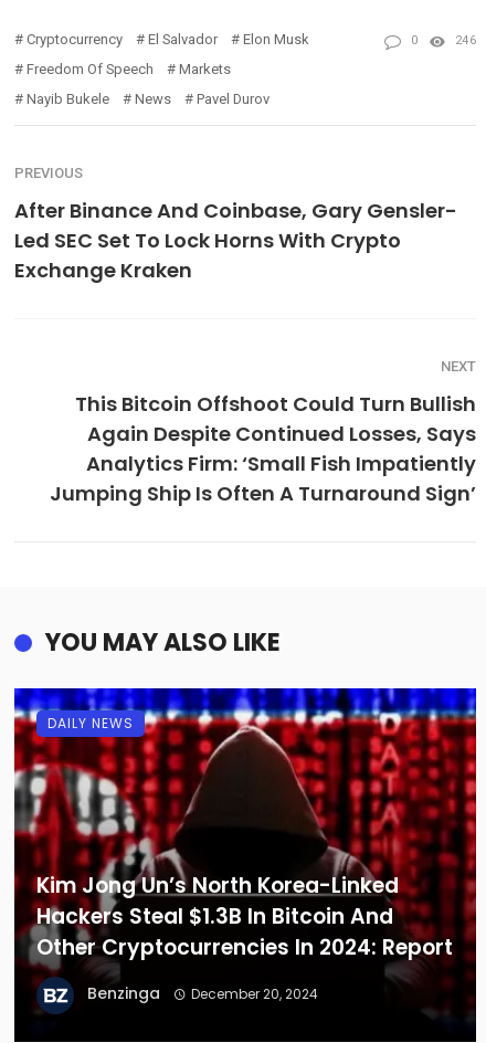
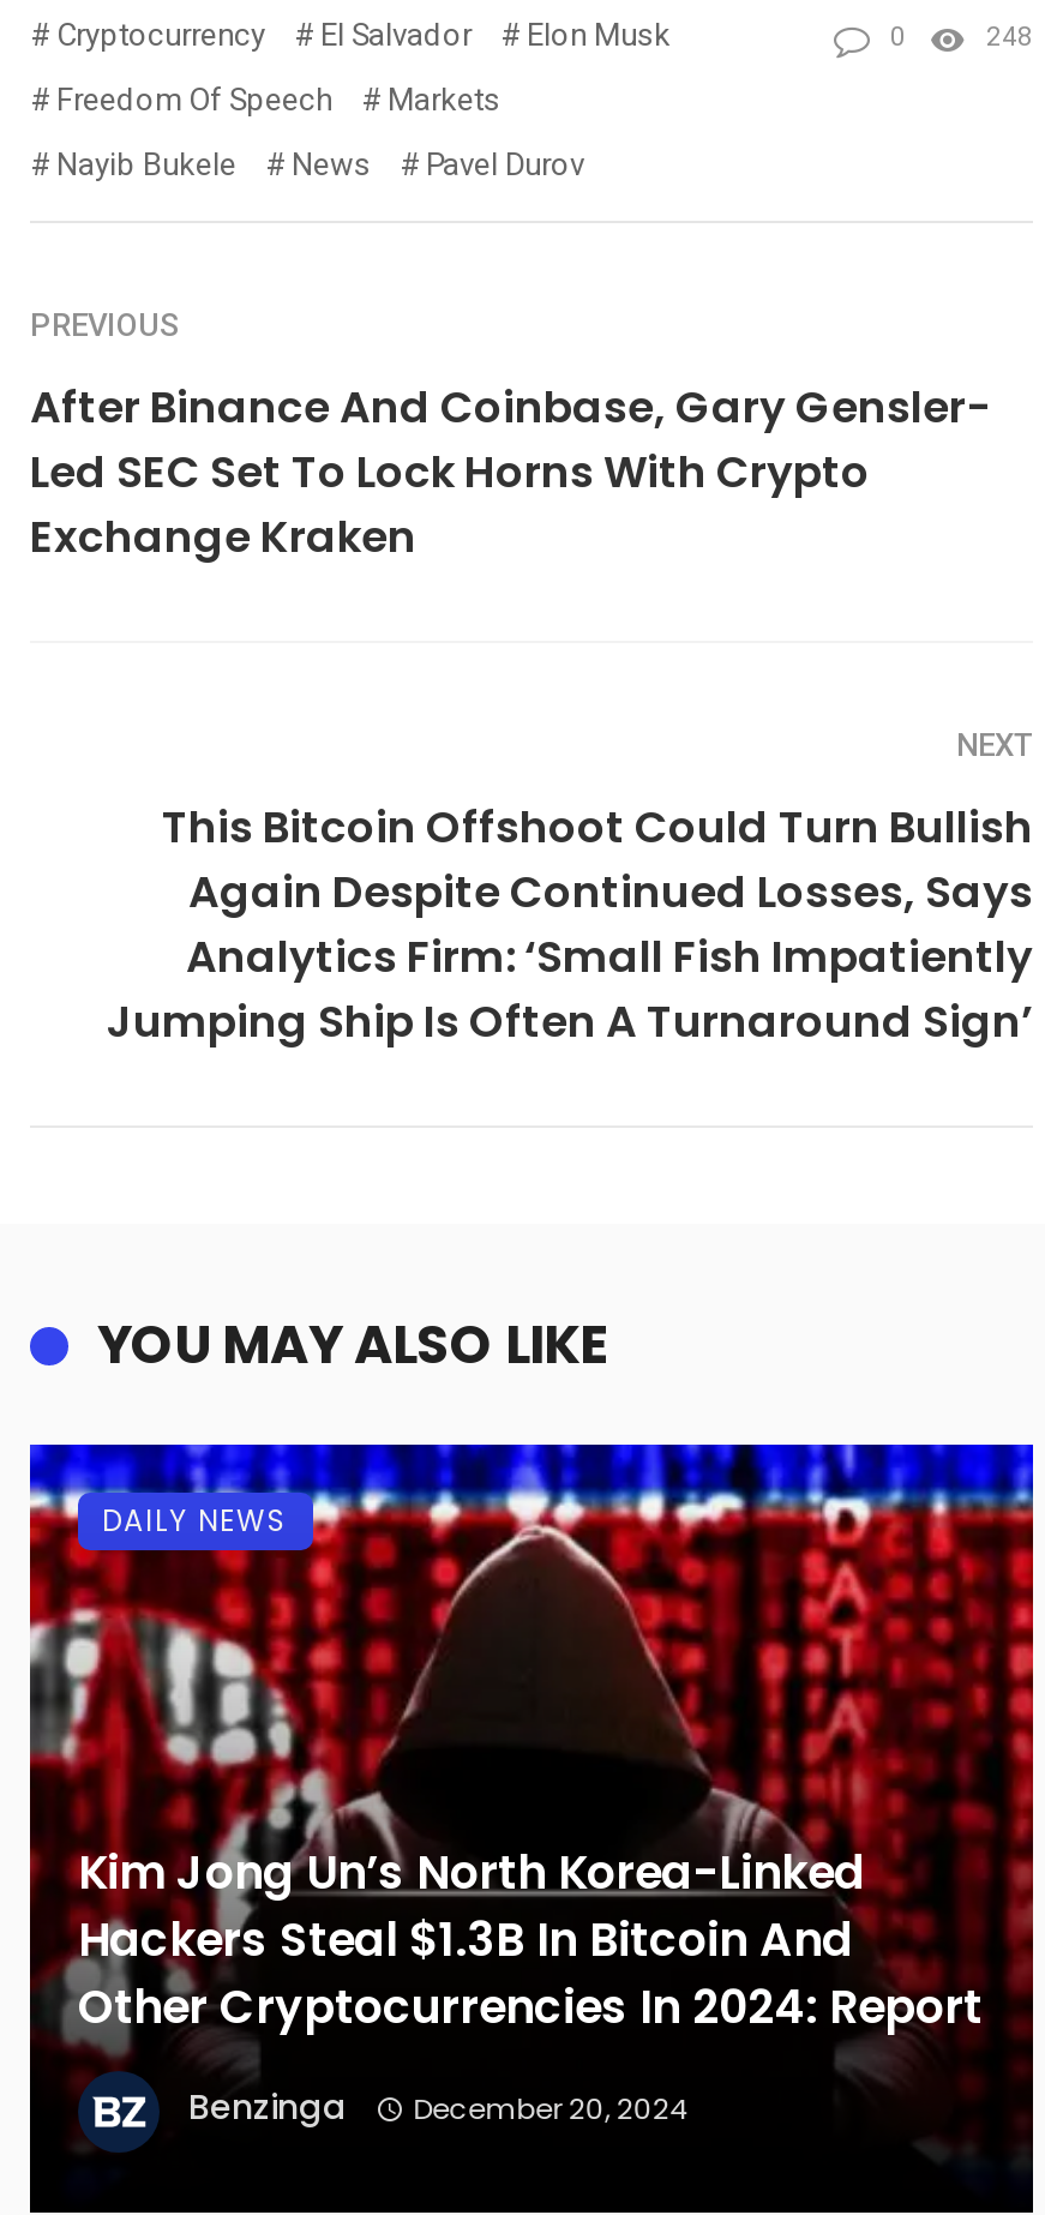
[455,34,476,48] 246 -> [986,23,1033,54] 248

